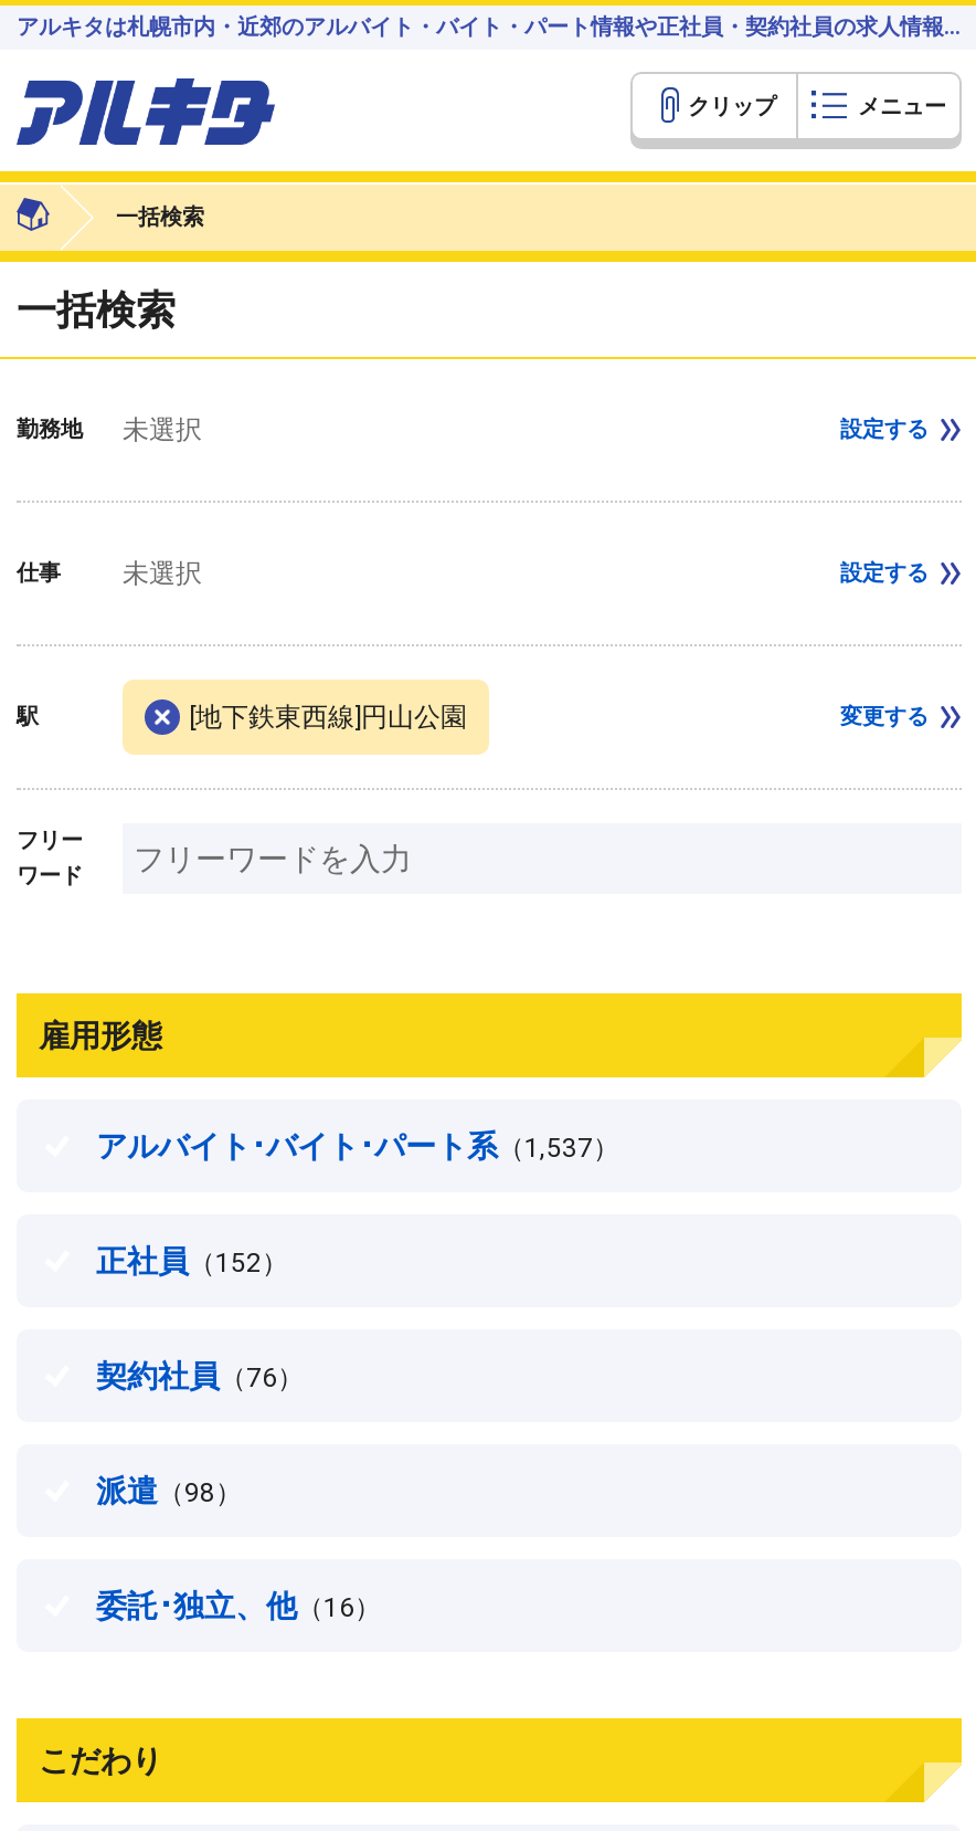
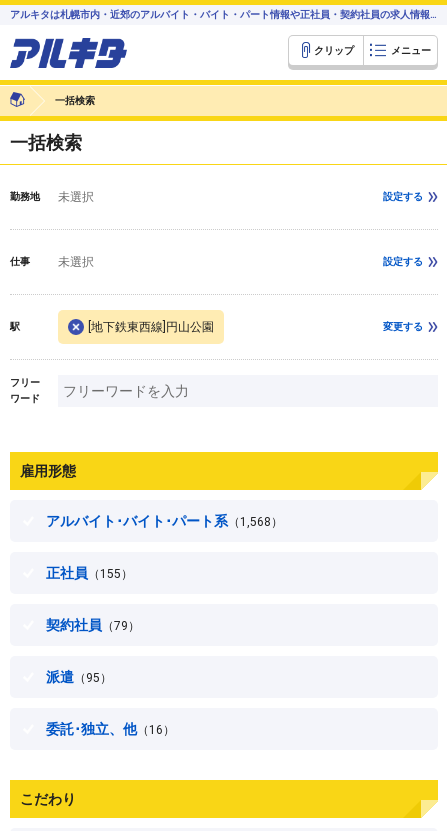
[96,1128,619,1164] アルバイト･バイト･パート系（1,537） -> [46,513,283,529] アルバイト･バイト･パート系（1,568）
[96,1243,288,1278] 正社員（152） -> [46,565,133,581] 正社員（155）
[96,1358,304,1393] 契約社員（76） -> [46,617,140,633] 契約社員（79）
[96,1473,242,1508] 派遣（98） -> [46,669,112,685] 派遣（95）

